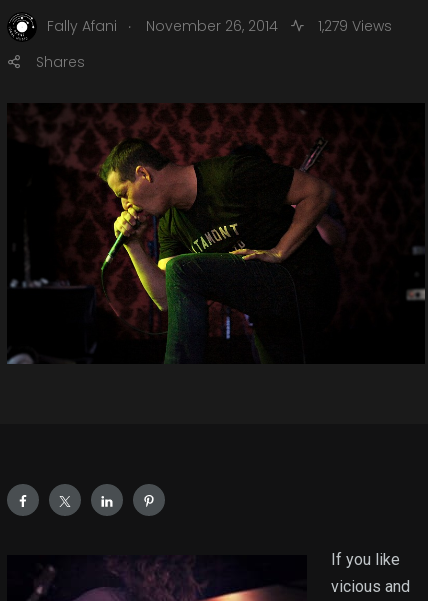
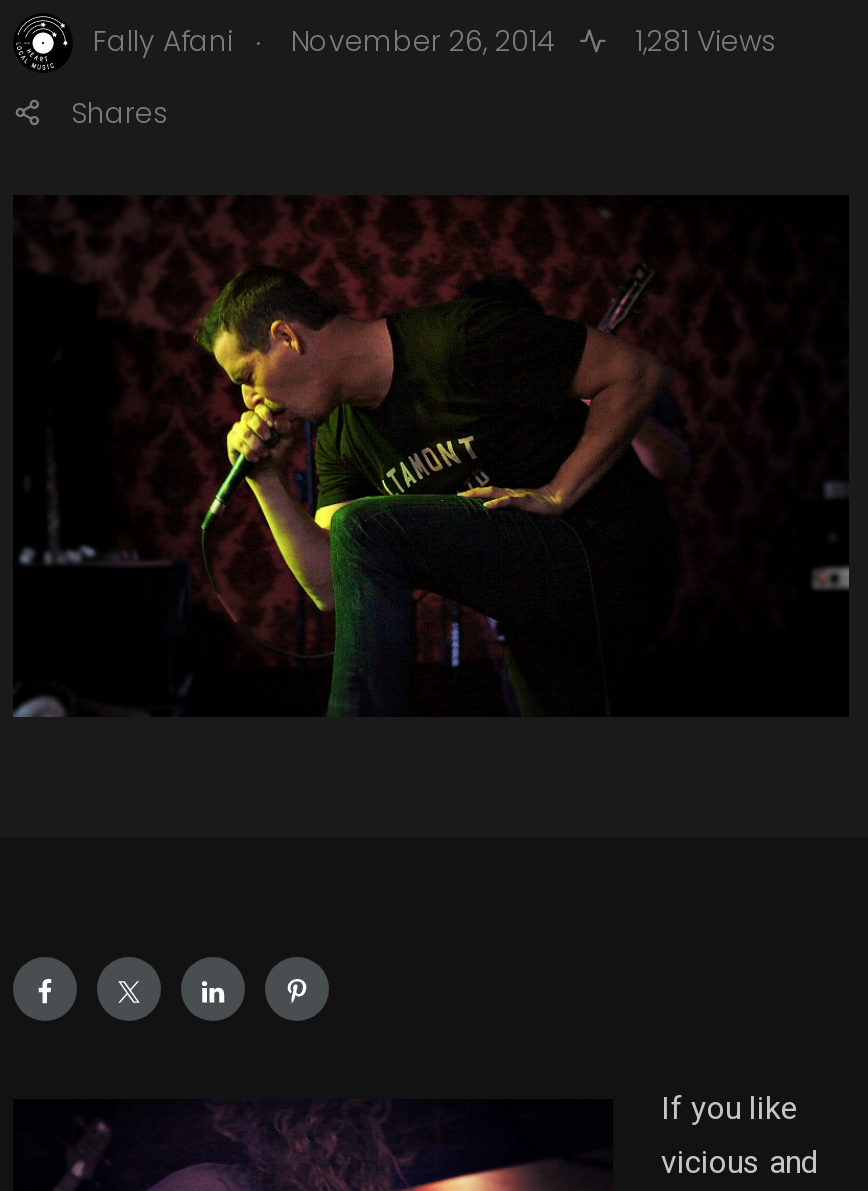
[47,13,392,36] Fally Afani . November 26, 2014 1,279 Views -> [93,15,777,61] Fally Afani . November 26, 2014 1,281 Views

